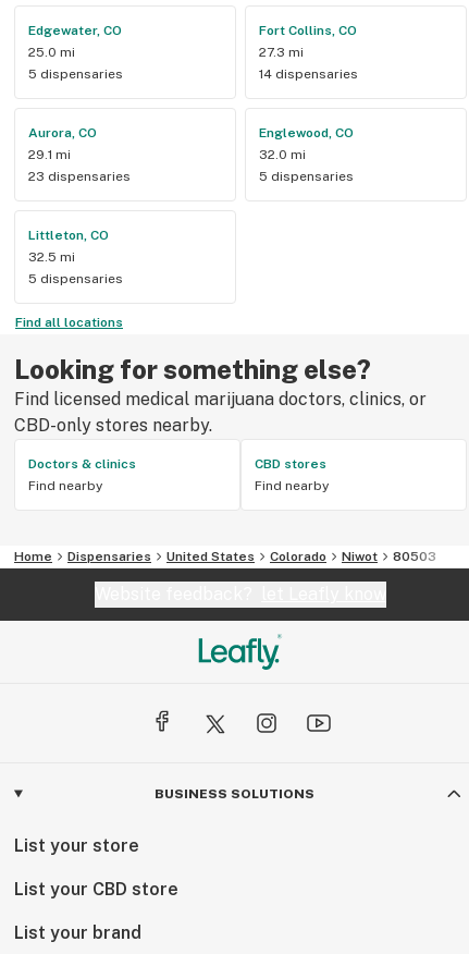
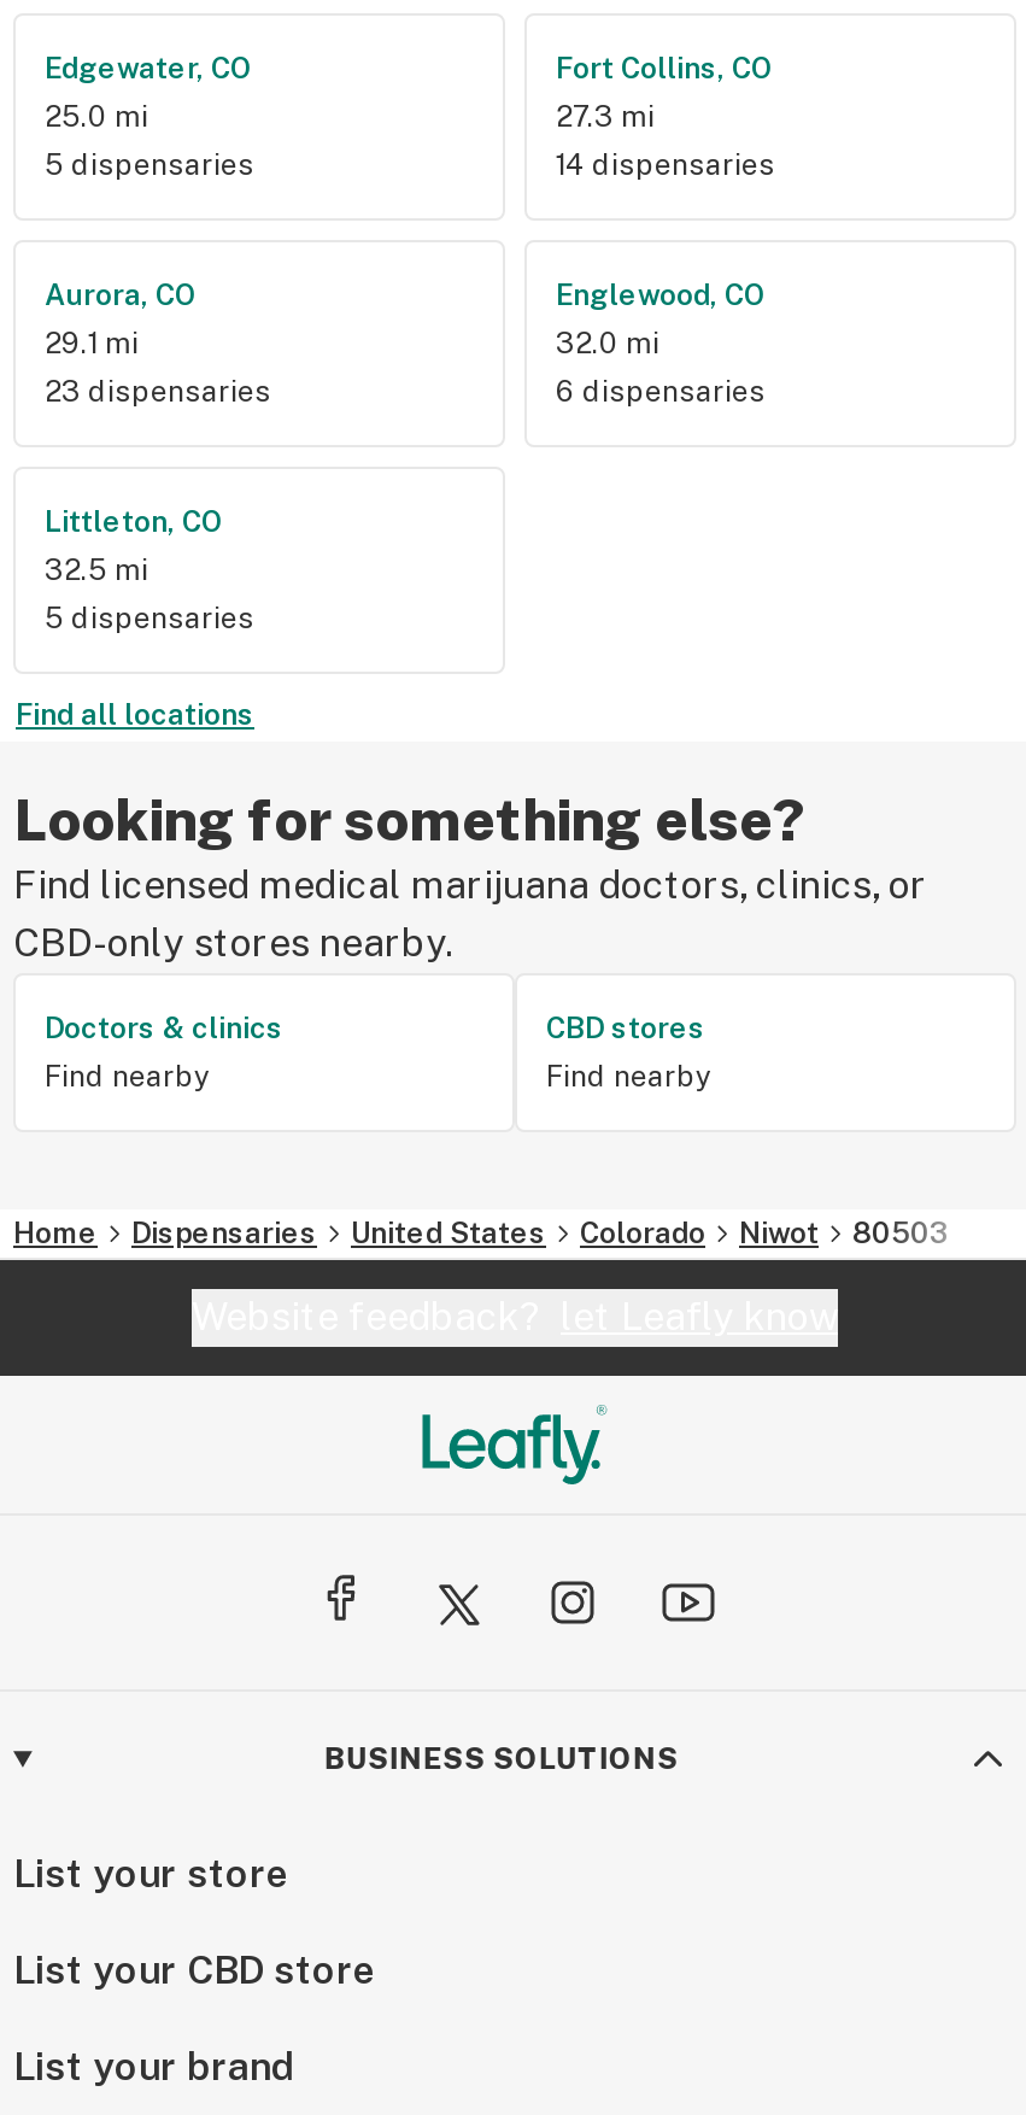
[259,169,354,184] 5 dispensaries -> [556,375,766,409] 6 dispensaries

